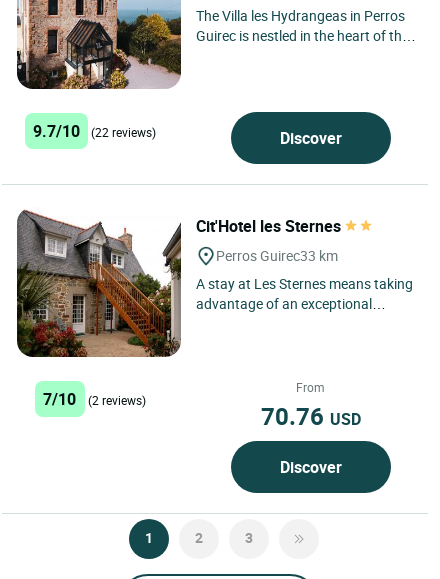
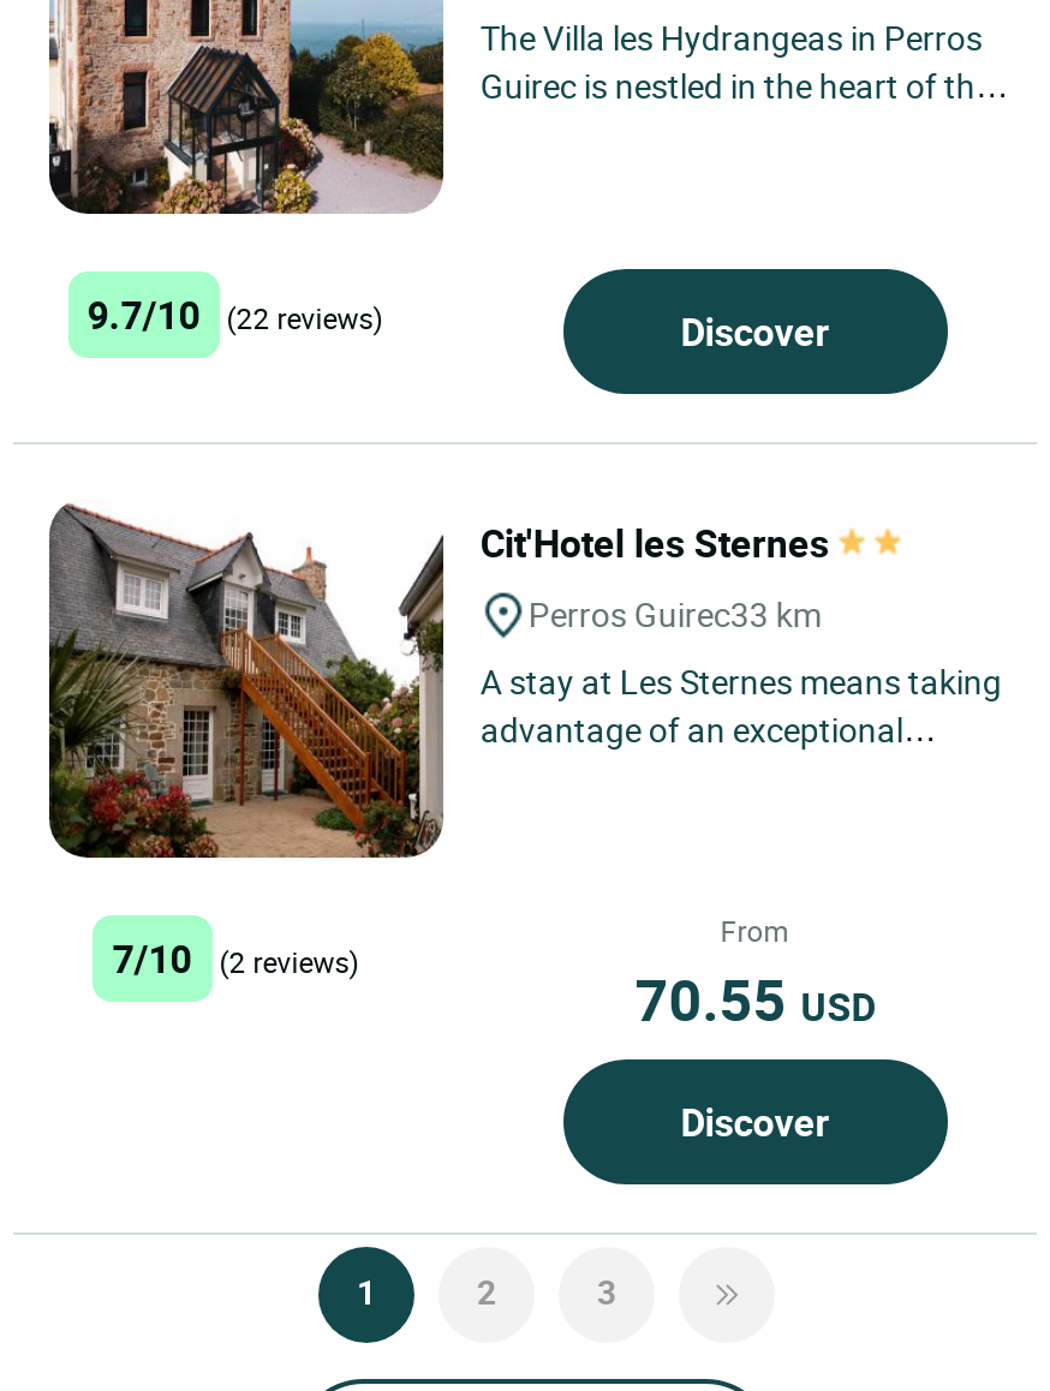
[261,400,361,432] 70.76 USD -> [635,960,875,1037] 70.55 USD

